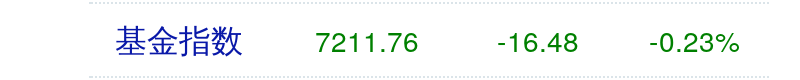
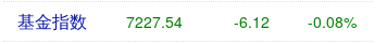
[315,19,419,59] 7211.76 -> [126,10,183,32] 7227.54
[497,19,579,59] -16.48 -> [234,10,270,32] -6.12
[649,19,739,59] -0.23% -> [308,10,357,32] -0.08%

